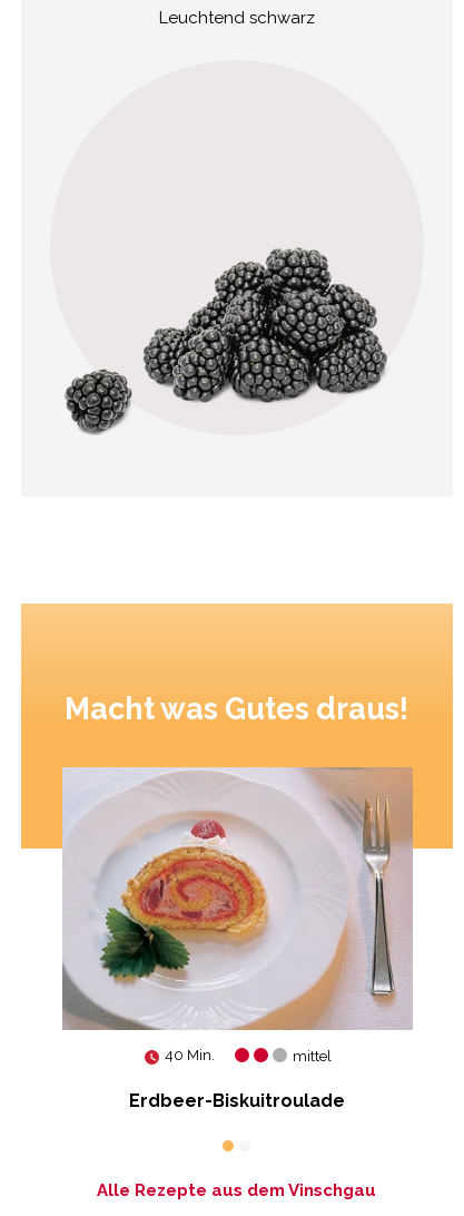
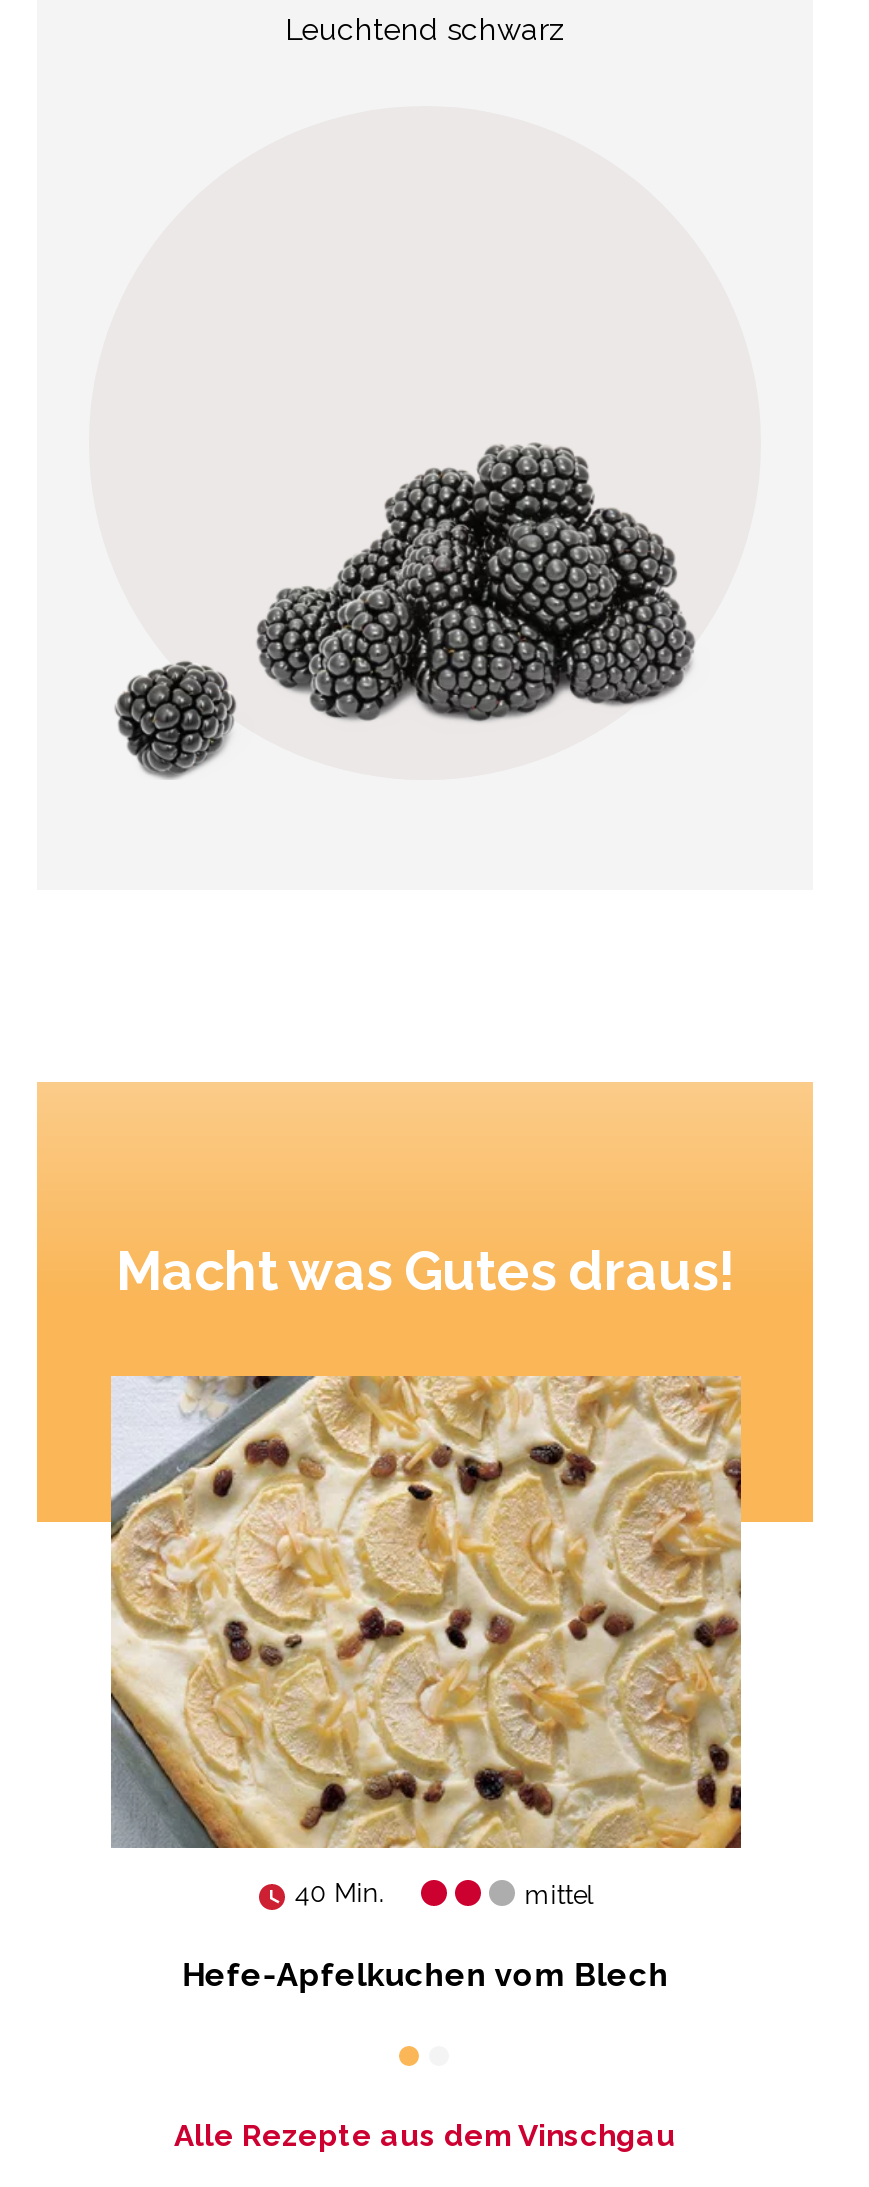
[61,766,413,1030] [image] -> [109,1374,743,1850] [image]
[129,1090,345,1111] Erdbeer-Biskuitroulade -> [183,1955,669,1993] Hefe-Apfelkuchen vom Blech

